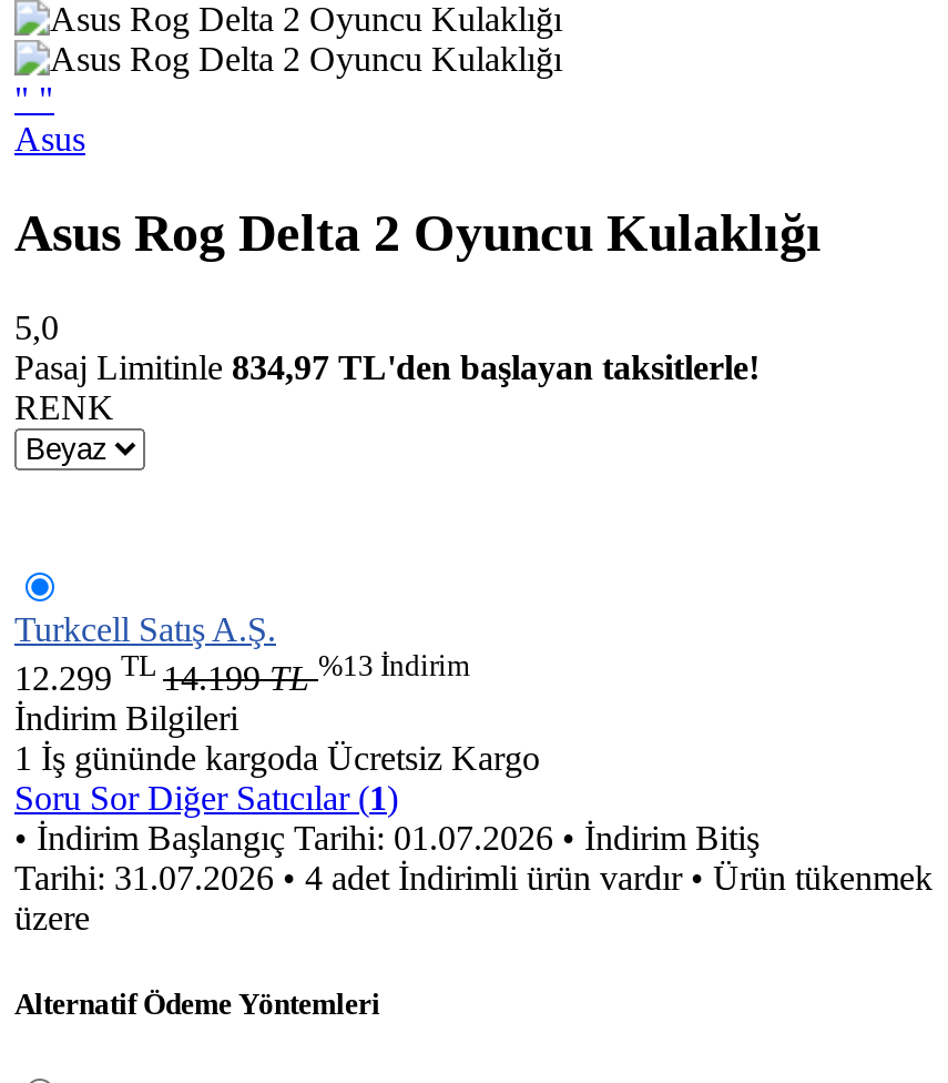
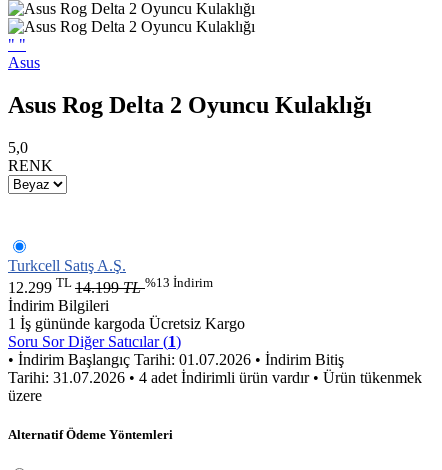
[14,348,760,386] Pasaj Limitinle 834,97 TL'den başlayan taksitlerle! -> none

